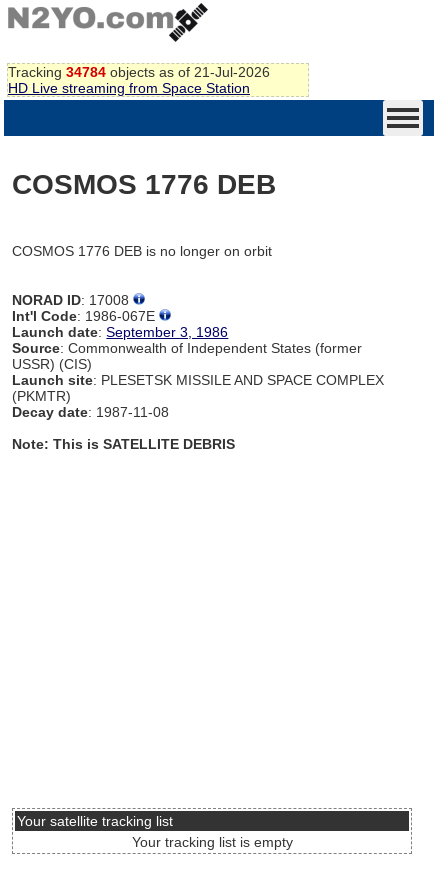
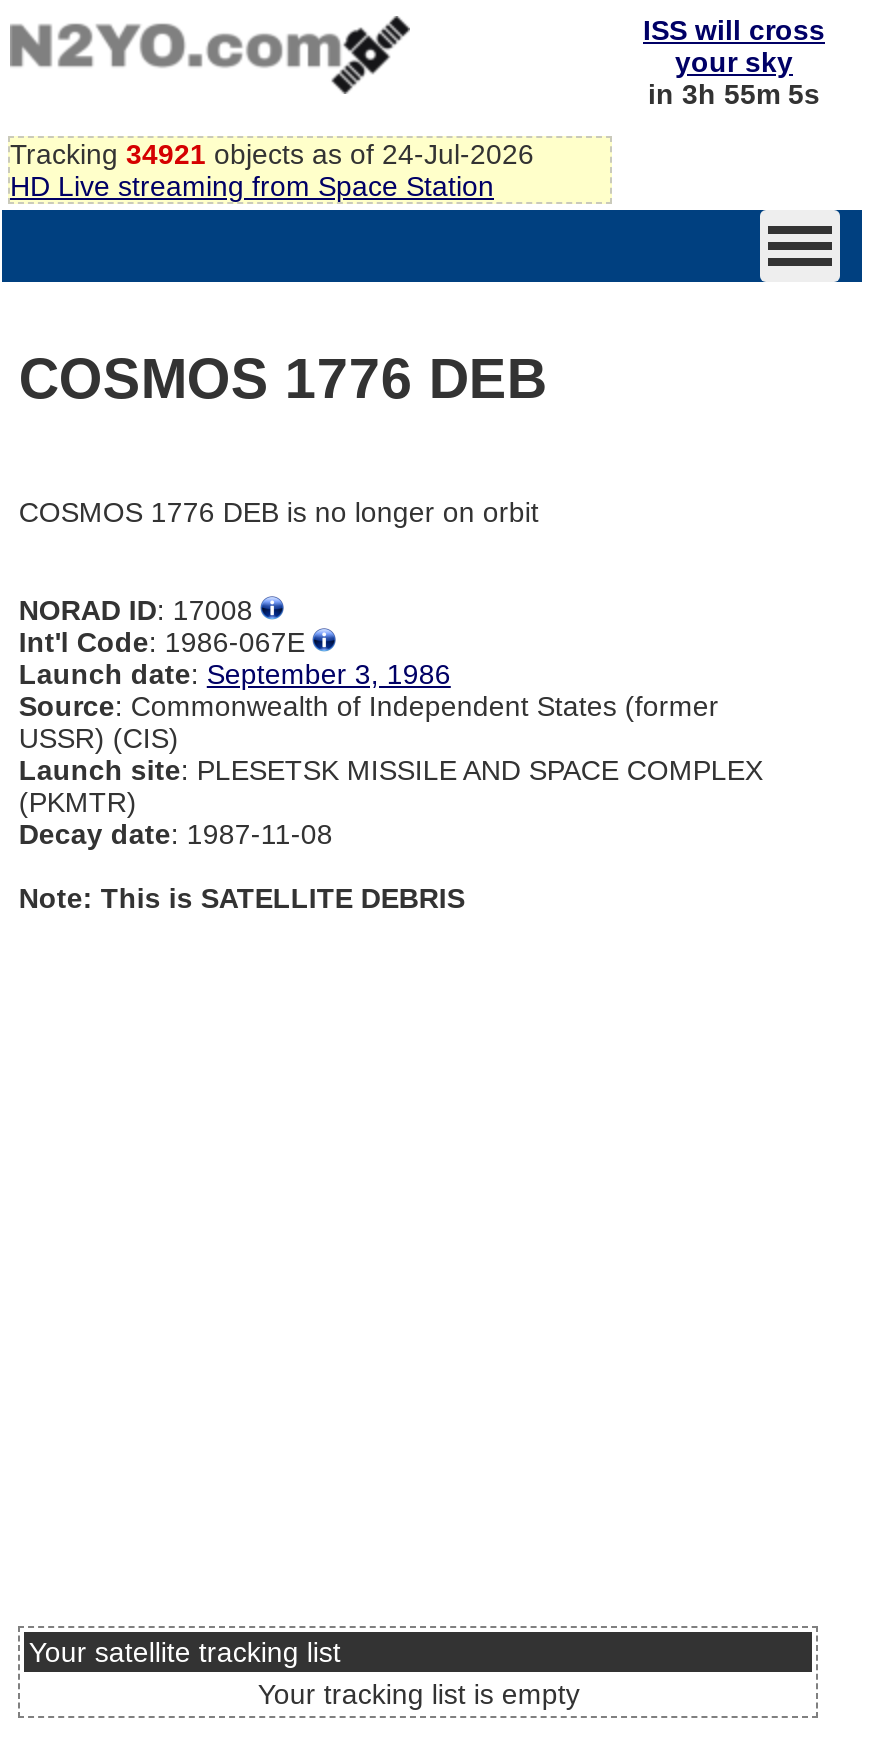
none -> [643,14,825,110] ISS will cross | your sky | in 3h 55m 5s
[8,64,270,80] Tracking 34784 objects as of 21-Jul-2026 -> [10,138,534,170] Tracking 34921 objects as of 24-Jul-2026

